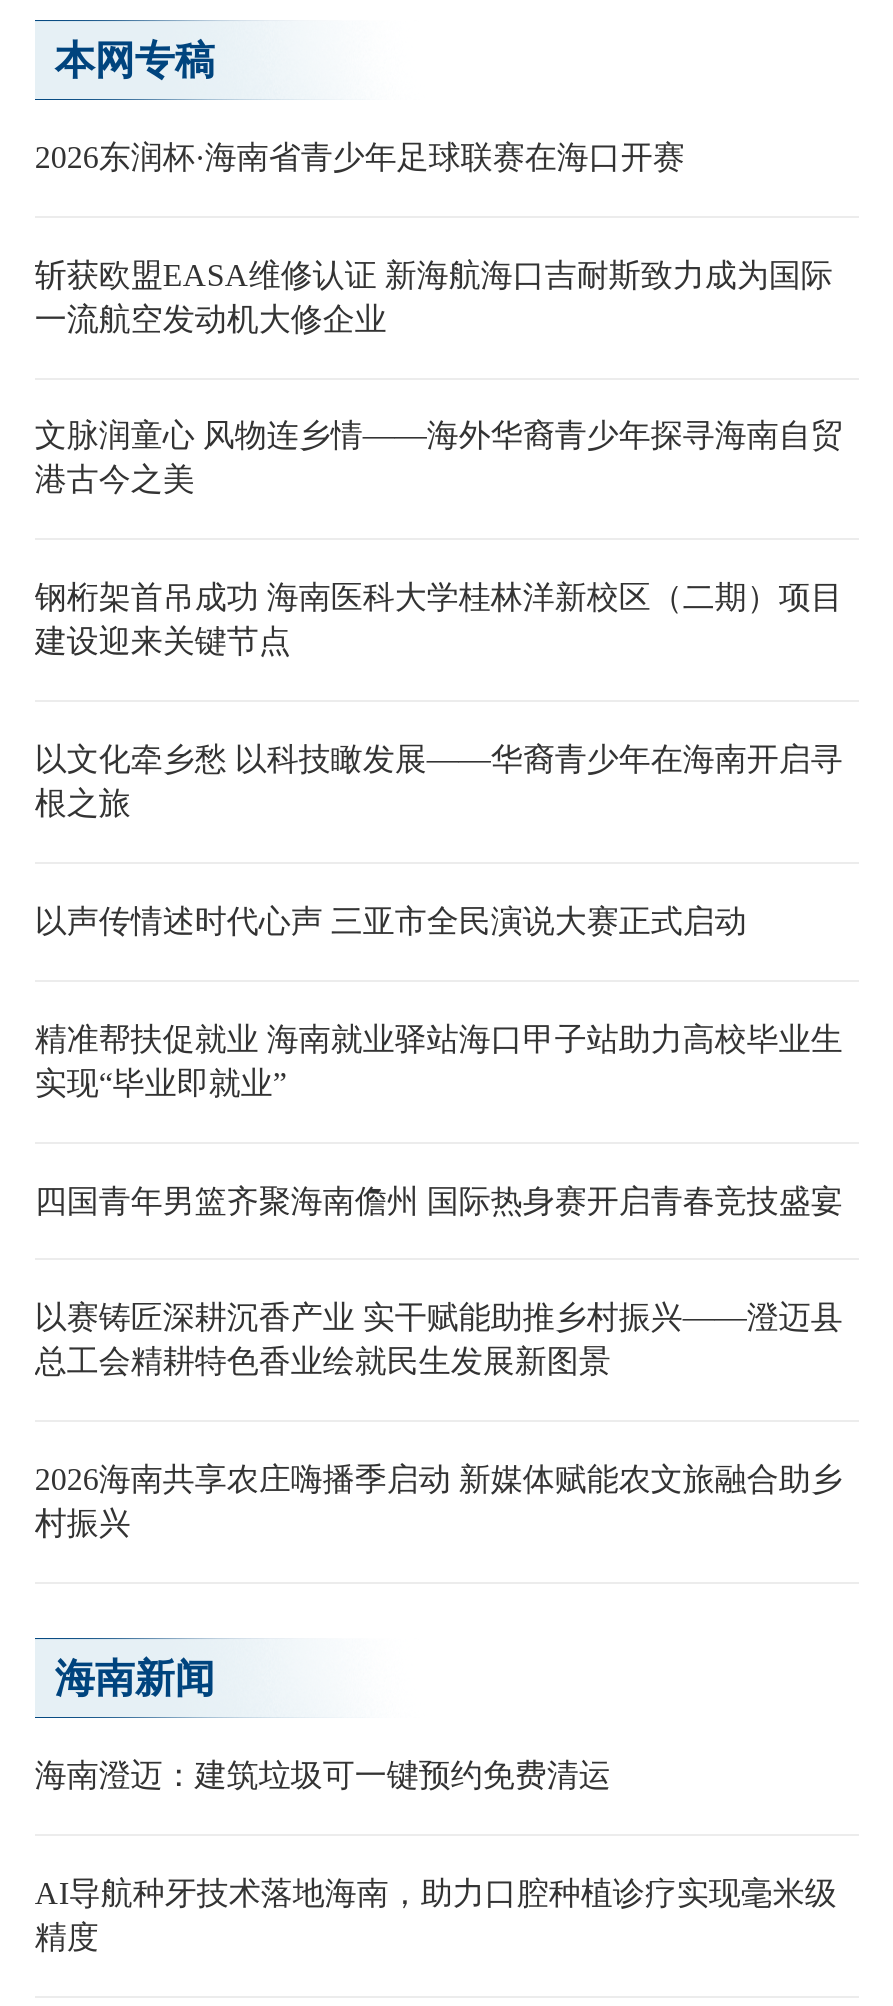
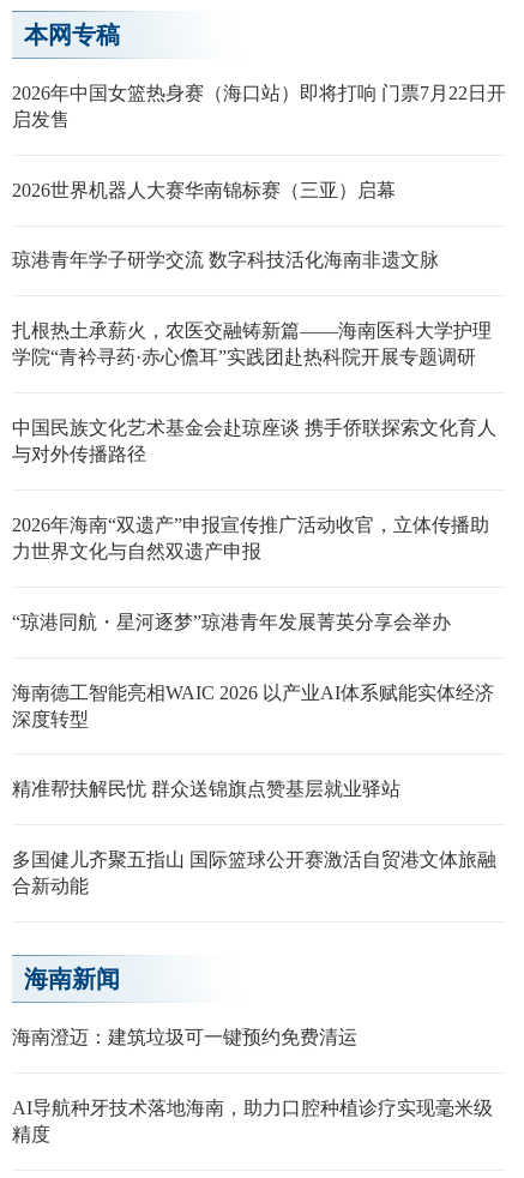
[35,140,685,174] 2026东润杯·海南省青少年足球联赛在海口开赛 -> [12,83,506,129] 2026年中国女篮热身赛（海口站）即将打响 门票7月22日开 | 启发售
[35,257,833,335] 斩获欧盟EASA维修认证 新海航海口吉耐斯致力成为国际 | 一流航空发动机大修企业 -> [12,180,396,200] 2026世界机器人大赛华南锦标赛（三亚）启幕
[35,419,843,497] 文脉润童心 风物连乡情——海外华裔青少年探寻海南自贸 | 港古今之美 -> [12,250,439,271] 琼港青年学子研学交流 数字科技活化海南非遗文脉
[35,581,843,659] 钢桁架首吊成功 海南医科大学桂林洋新校区（二期）项目 | 建设迎来关键节点 -> [12,321,492,367] 扎根热土承薪火，农医交融铸新篇——海南医科大学护理 | 学院“青衿寻药·赤心儋耳”实践团赴热科院开展专题调研
[35,742,843,820] 以文化牵乡愁 以科技瞰发展——华裔青少年在海南开启寻 | 根之旅 -> [12,418,496,464] 中国民族文化艺术基金会赴琼座谈 携手侨联探索文化育人 | 与对外传播路径
[35,904,747,938] 以声传情述时代心声 三亚市全民演说大赛正式启动 -> [12,515,489,561] 2026年海南“双遗产”申报宣传推广活动收官，立体传播助 | 力世界文化与自然双遗产申报
[35,1021,843,1099] 精准帮扶促就业 海南就业驿站海口甲子站助力高校毕业生 | 实现“毕业即就业” -> [12,611,451,632] “琼港同航・星河逐梦”琼港青年发展菁英分享会举办
[35,1183,843,1217] 四国青年男篮齐聚海南儋州 国际热身赛开启青春竞技盛宴 -> [12,682,494,729] 海南德工智能亮相WAIC 2026 以产业AI体系赋能实体经济 | 深度转型
[35,1301,843,1379] 以赛铸匠深耕沉香产业 实干赋能助推乡村振兴——澄迈县 | 总工会精耕特色香业绘就民生发展新图景 -> [12,779,400,799] 精准帮扶解民忧 群众送锦旗点赞基层就业驿站
[35,1462,843,1540] 2026海南共享农庄嗨播季启动 新媒体赋能农文旅融合助乡 | 村振兴 -> [12,850,496,896] 多国健儿齐聚五指山 国际篮球公开赛激活自贸港文体旅融 | 合新动能

